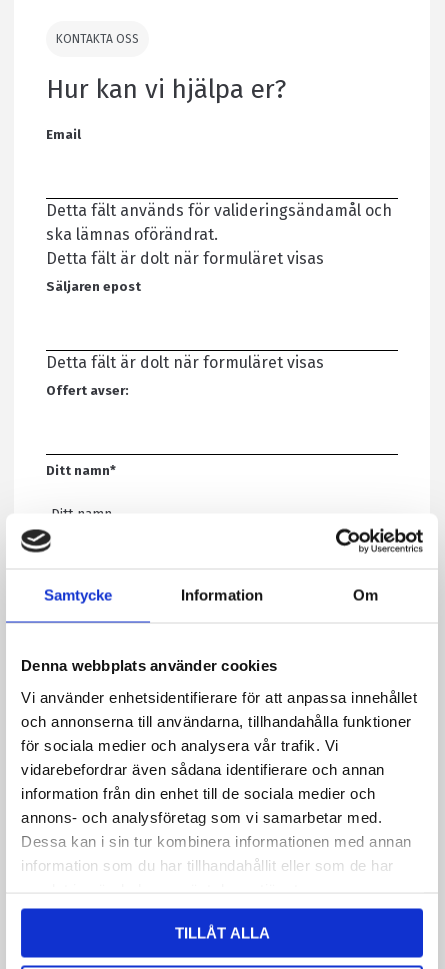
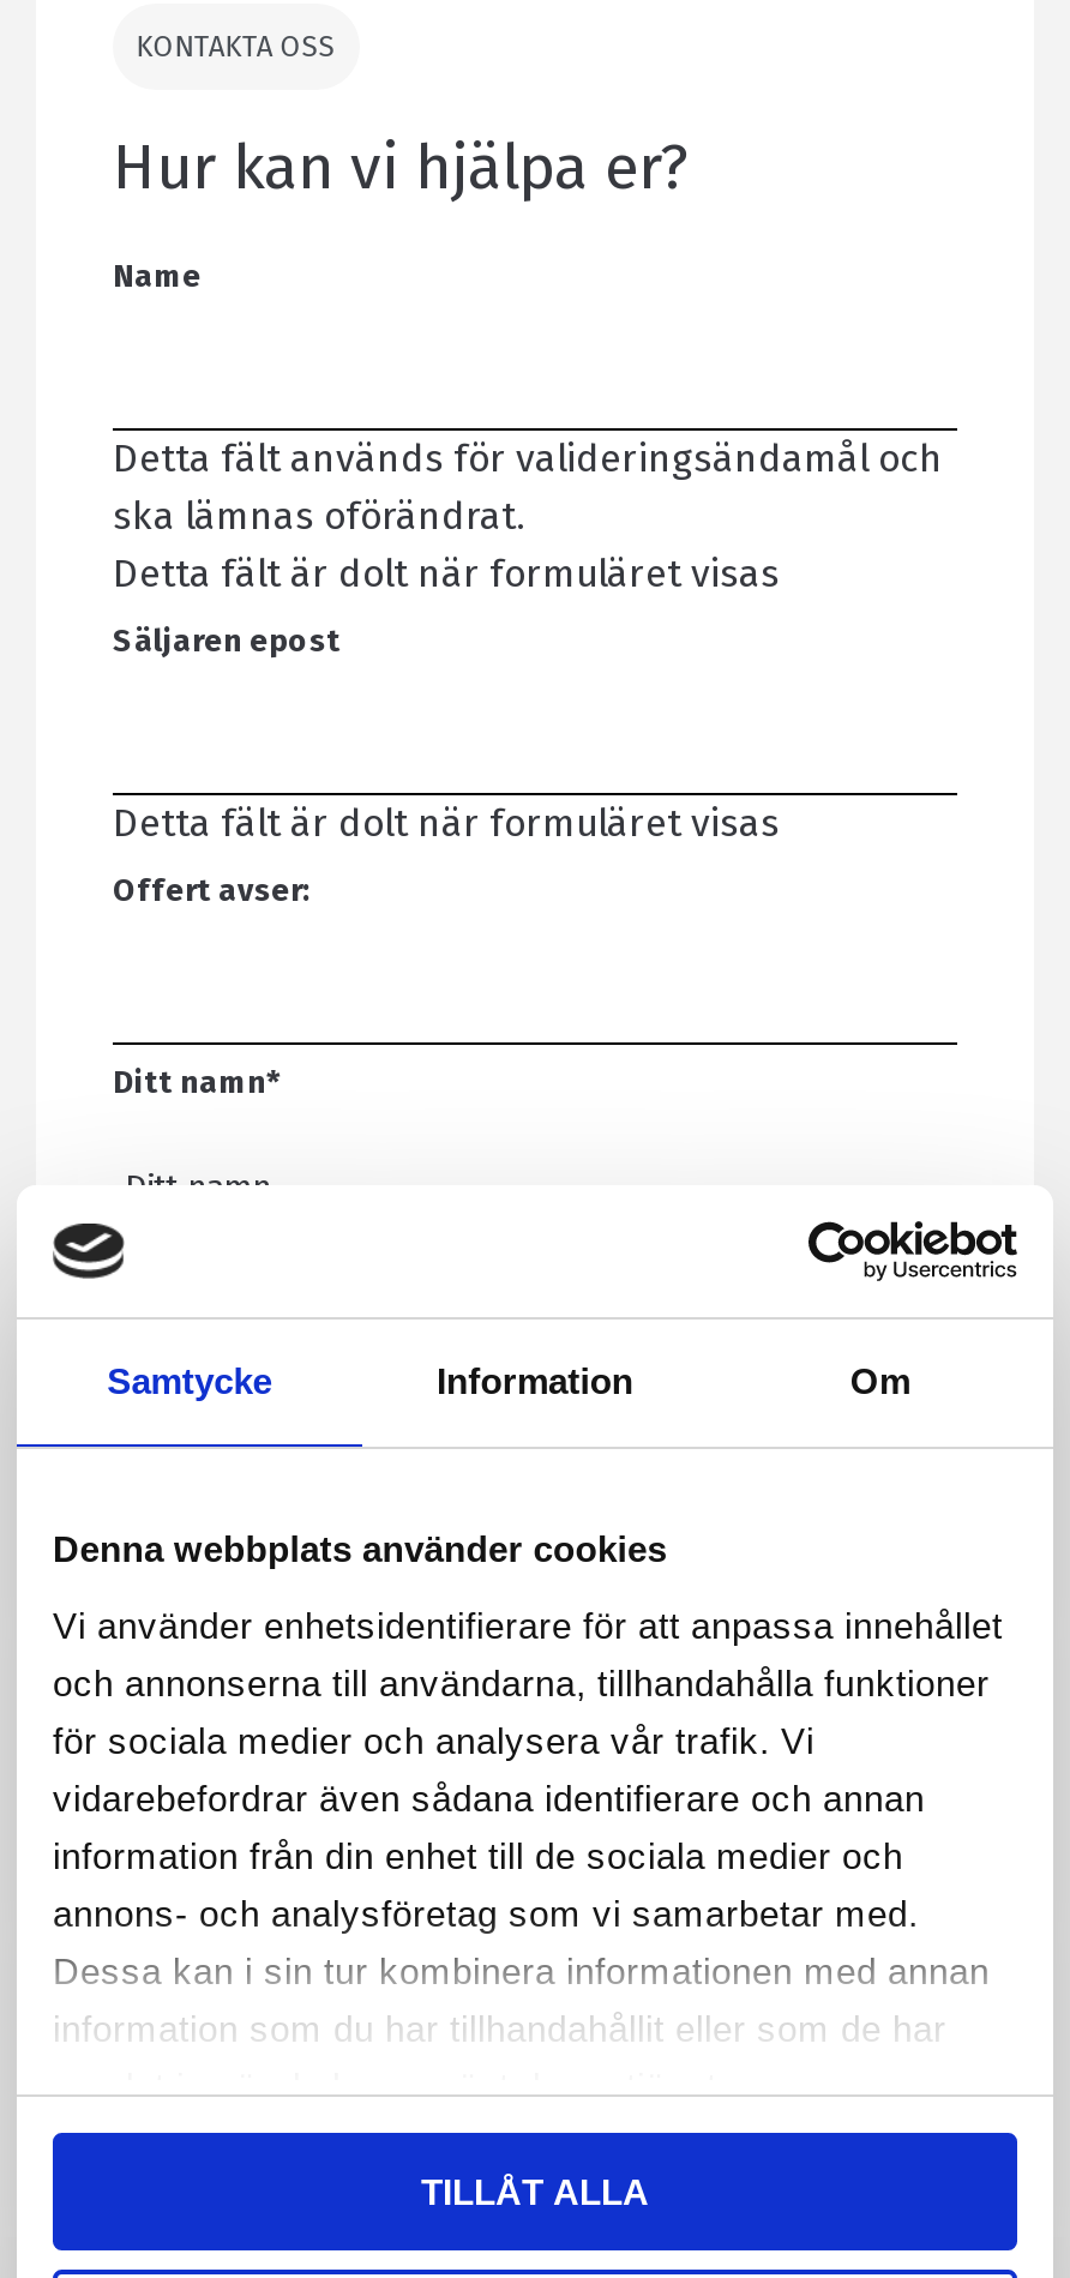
[46,127,81,142] Email -> [113,258,202,294] Name

